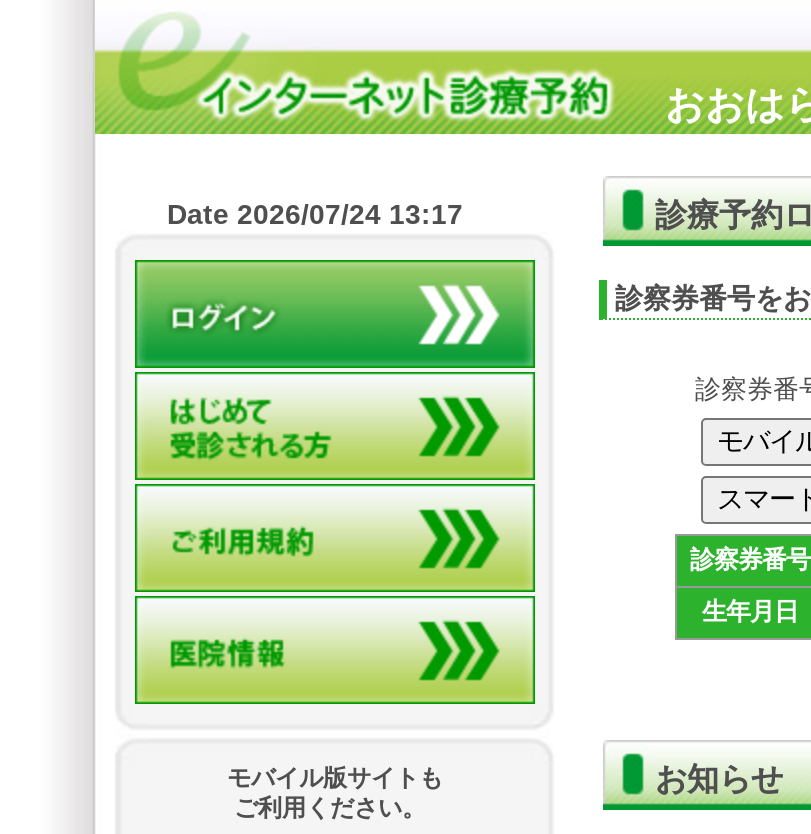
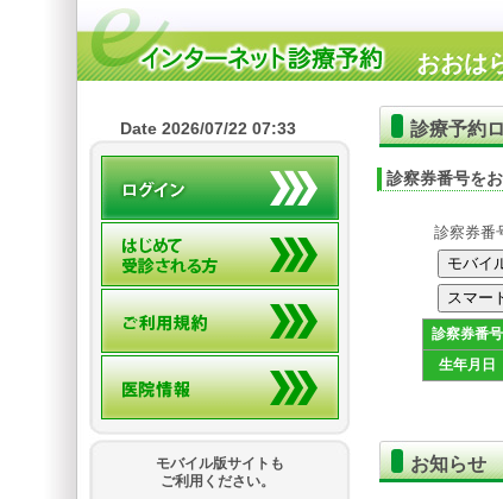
[167,198,463,230] Date 2026/07/24 13:17 -> [120,119,296,138] Date 2026/07/22 07:33

